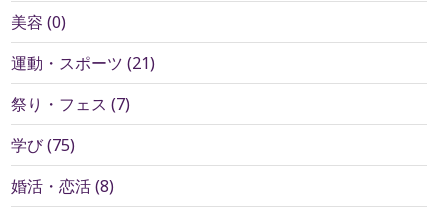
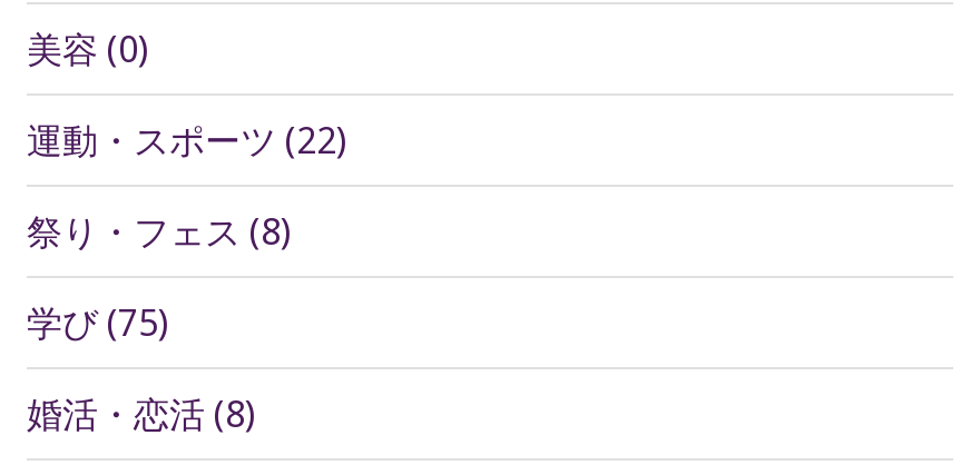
[11,52,155,74] 運動・スポーツ(21) -> [27,115,347,164] 運動・スポーツ(22)
[11,93,130,115] 祭り・フェス(7) -> [27,207,292,256] 祭り・フェス(8)

